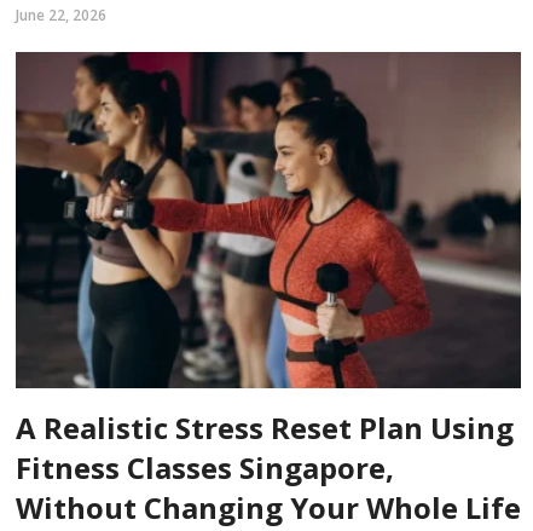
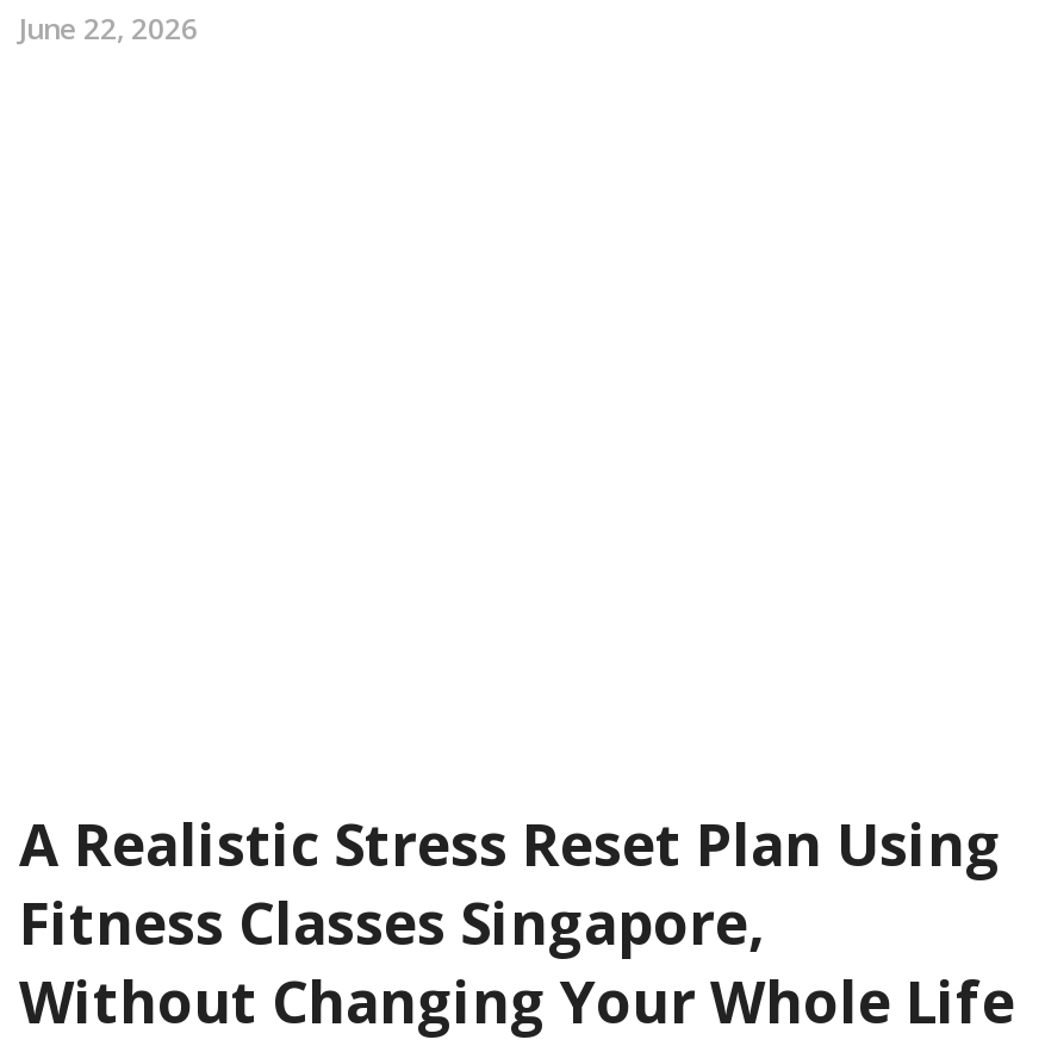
[15,51,522,389] [image] -> none

